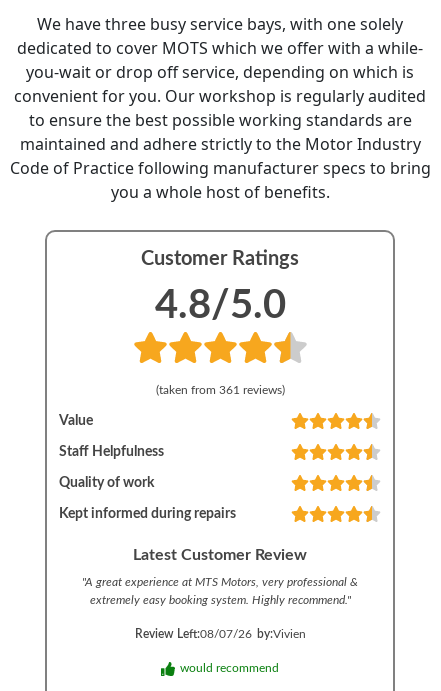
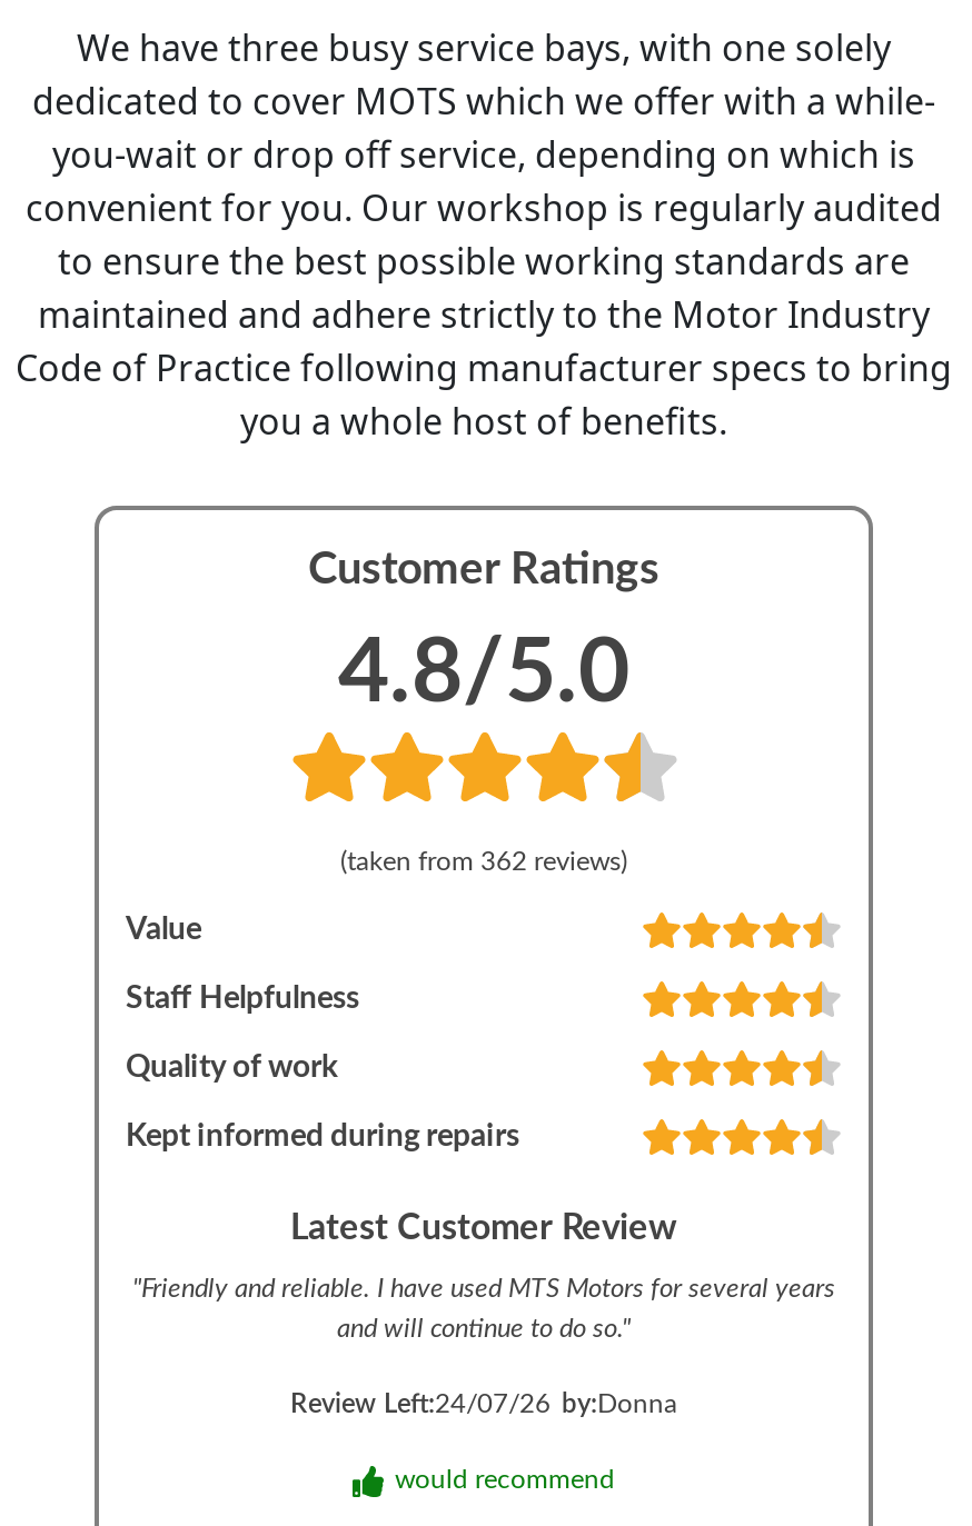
[155,384,284,396] (taken from 361 reviews) -> [340,848,627,875] (taken from 362 reviews)
[82,576,358,588] "A great experience at MTS Motors, very professional & -> [132,1275,835,1302] "Friendly and reliable. I have used MTS Motors for several years
[89,594,350,606] extremely easy booking system. Highly recommend." -> [337,1315,631,1342] and will continue to do so."
[134,628,305,640] Review Left:08/07/26 by:Vivien -> [290,1391,677,1418] Review Left:24/07/26 by:Donna

